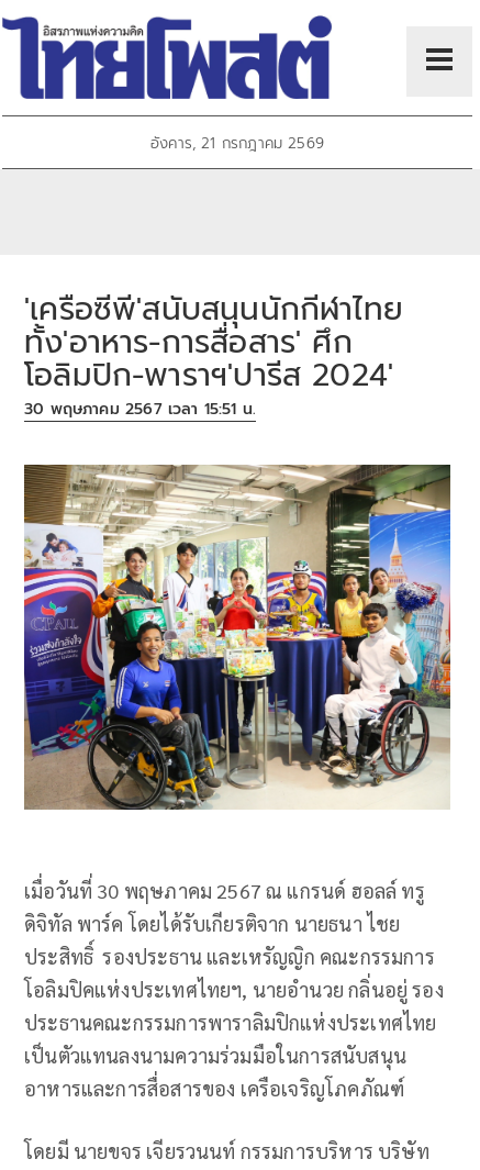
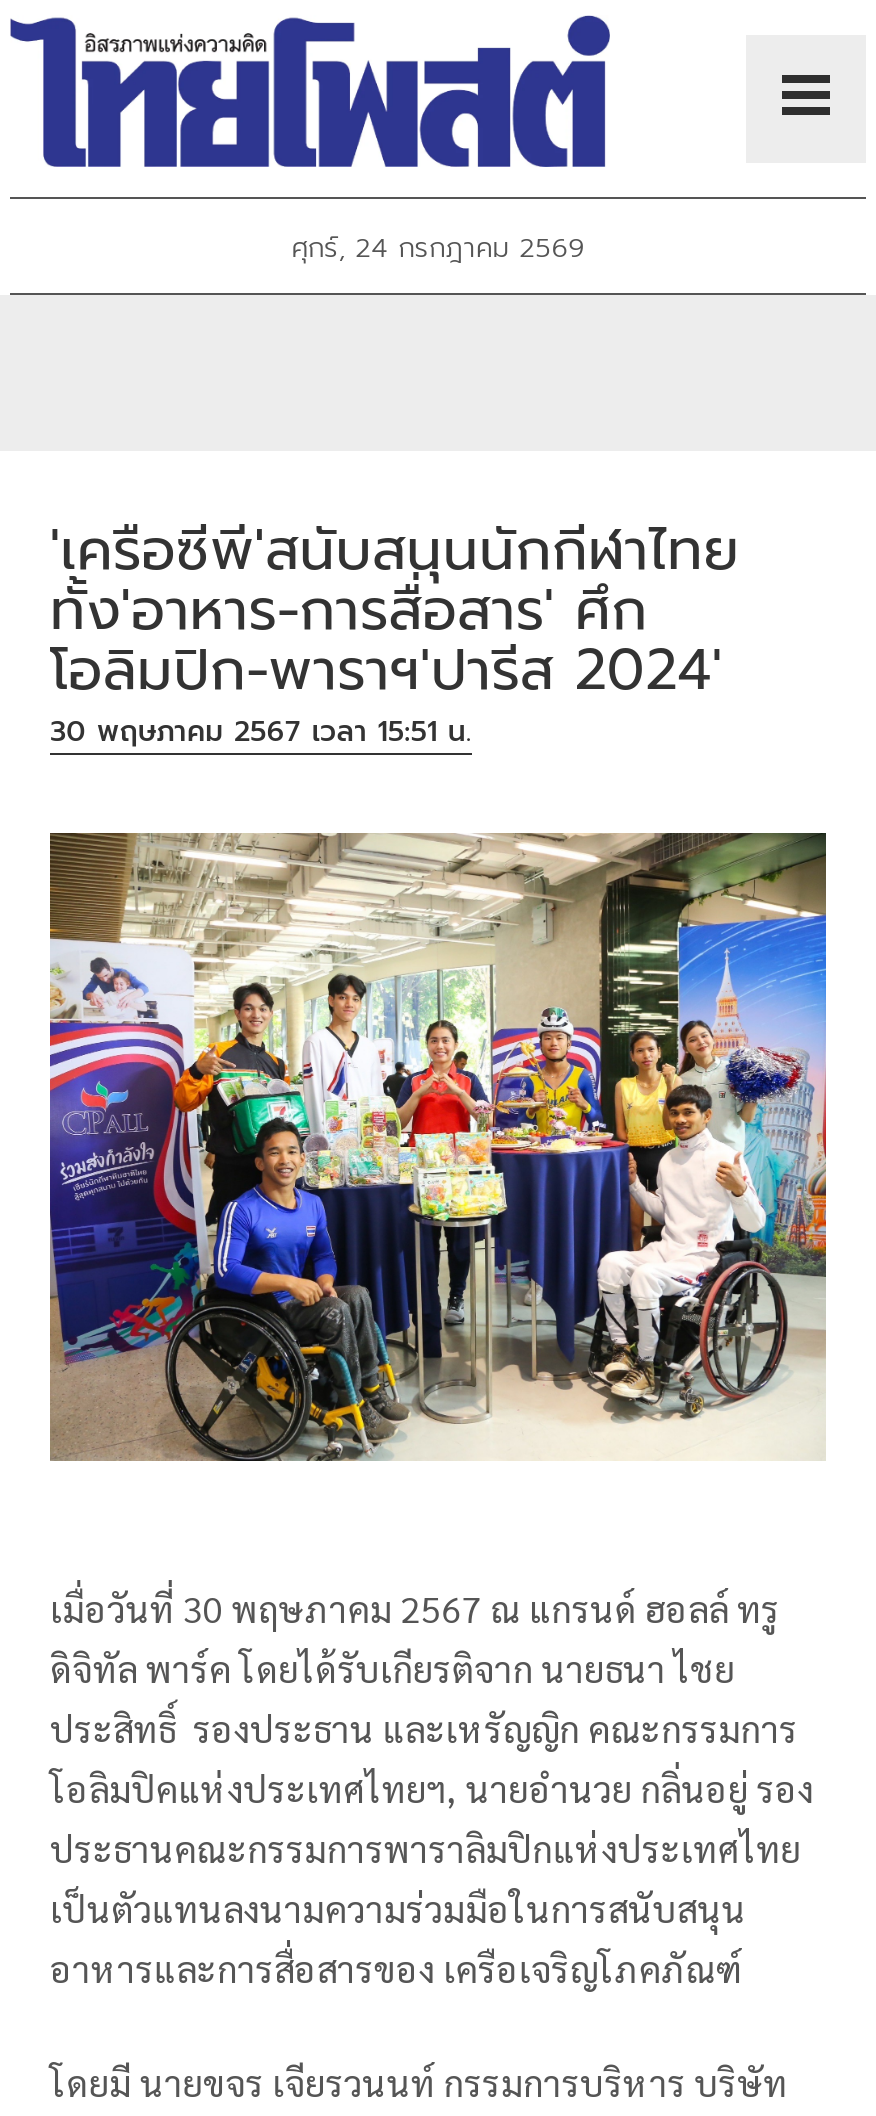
[150,132,324,155] อังคาร, 21 กรกฎาคม 2569 -> [291,228,585,270] ศุกร์, 24 กรกฎาคม 2569

